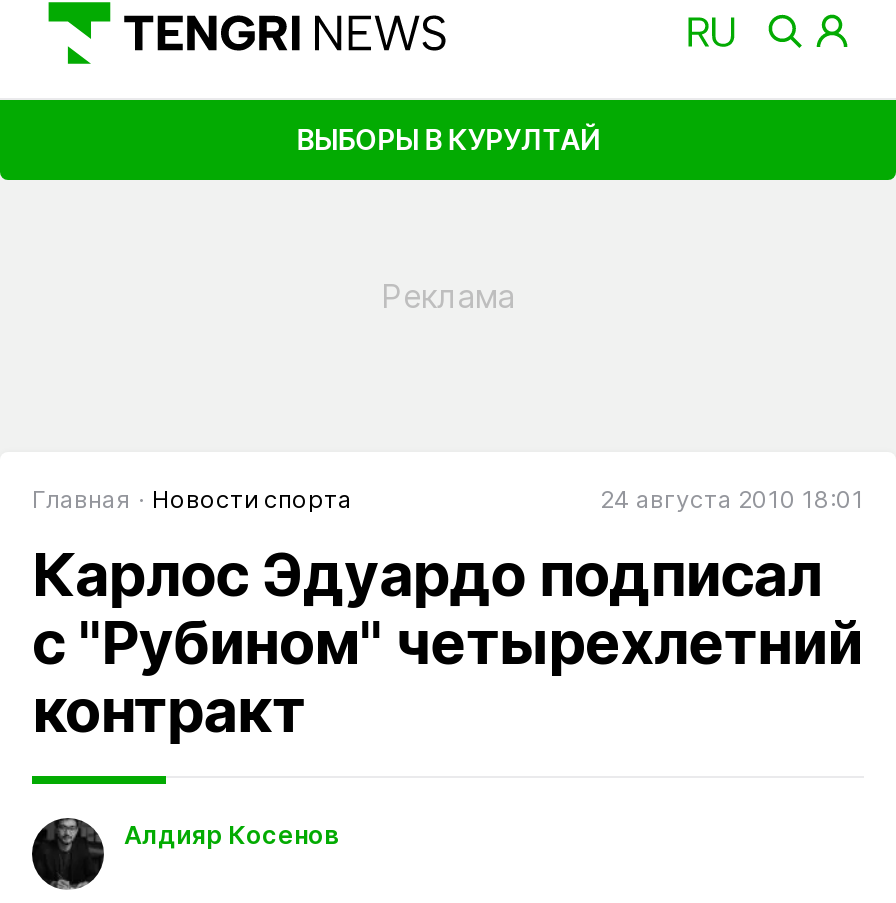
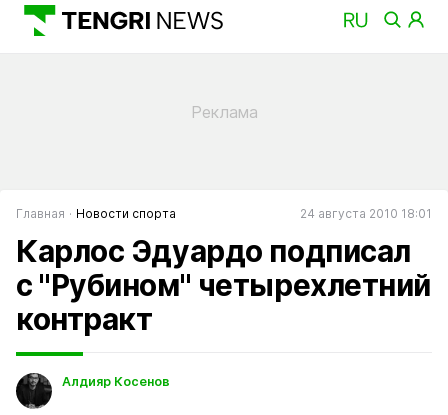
[296,121,600,155] ВЫБОРЫ В КУРУЛТАЙ -> none

